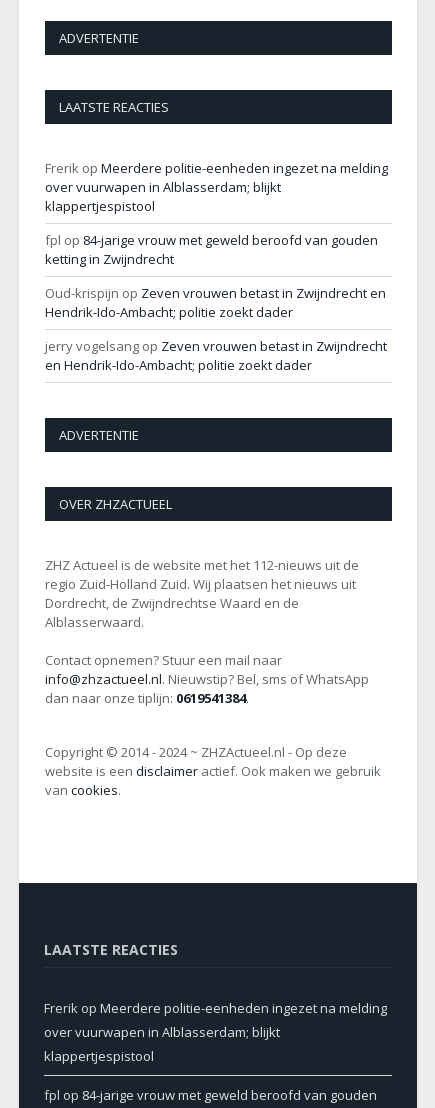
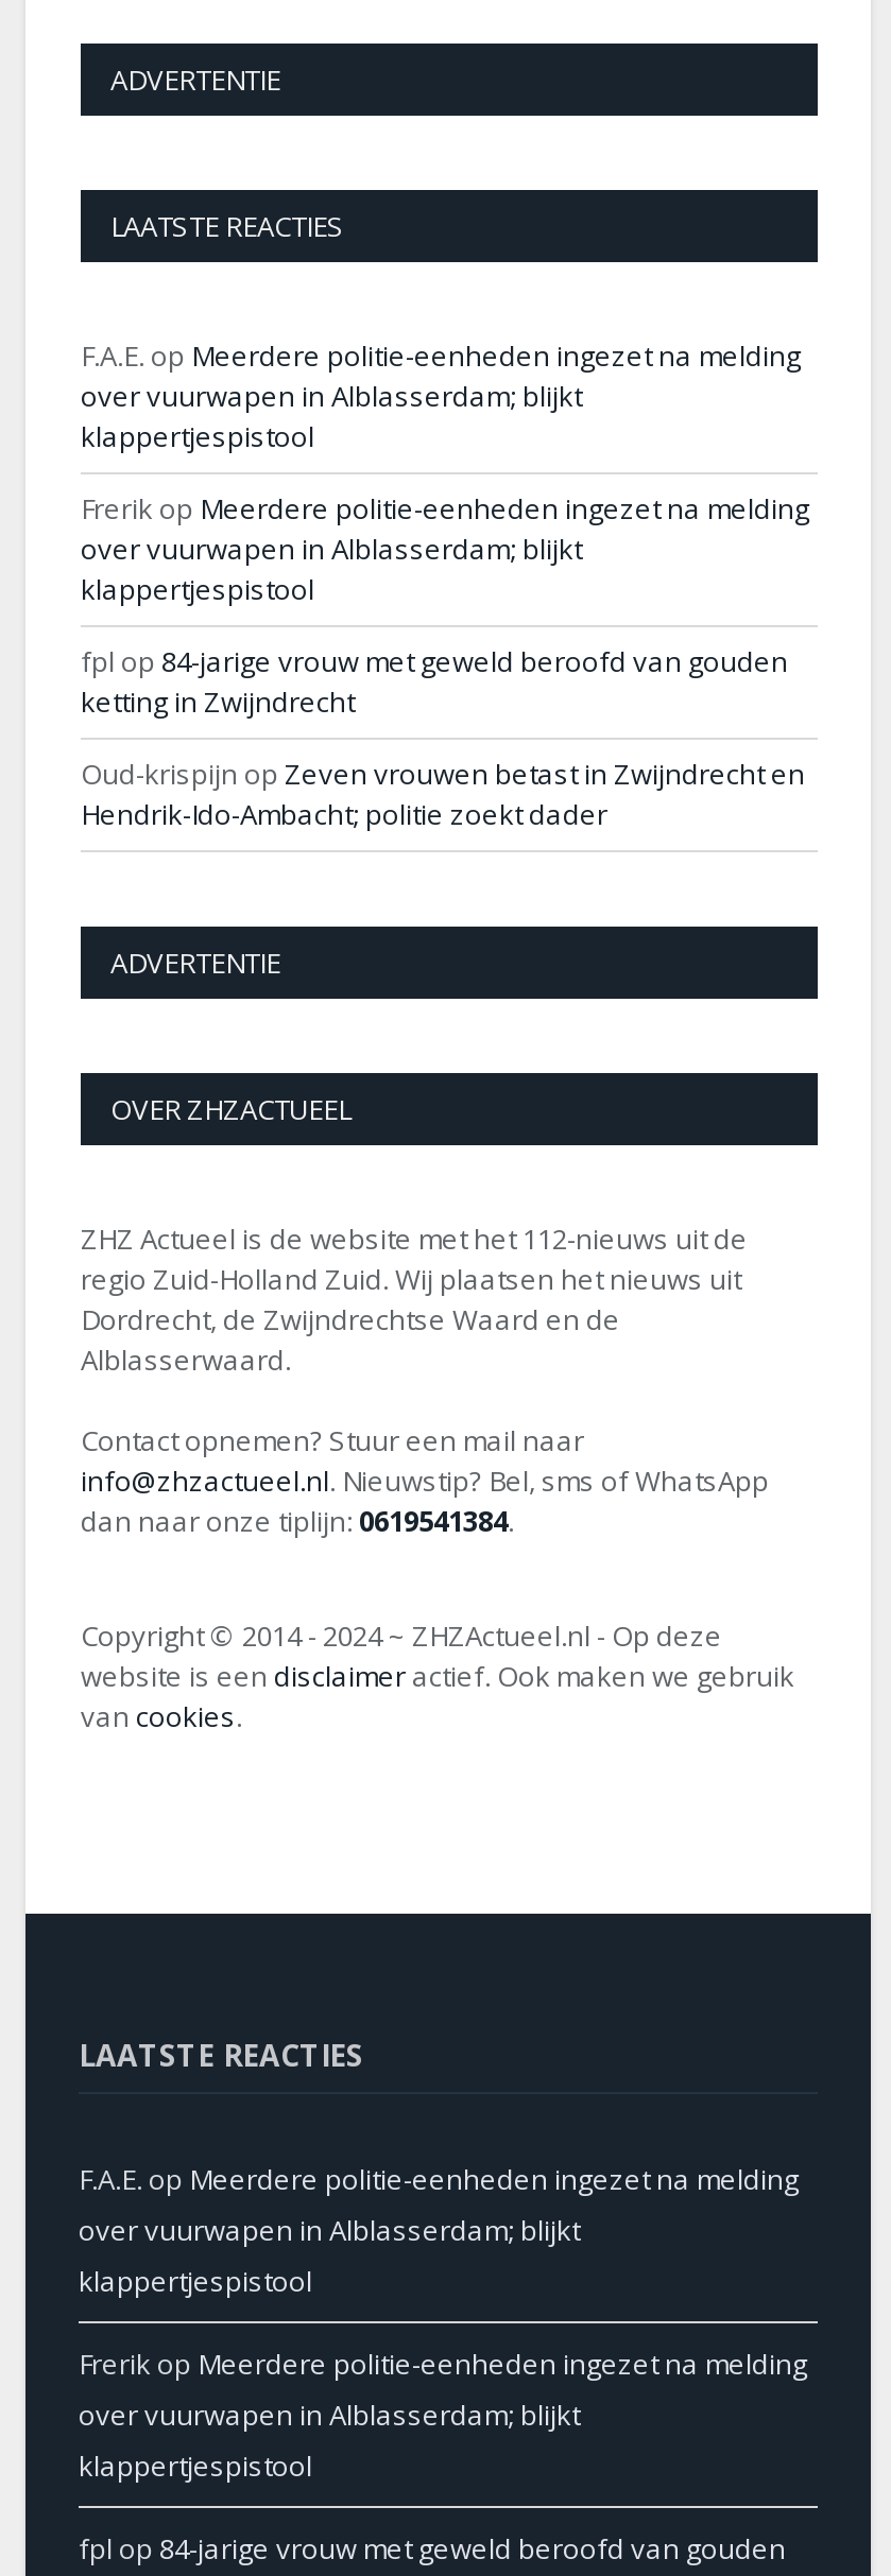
none -> [81,337,801,456] F.A.E. op Meerdere politie-eenheden ingezet na melding | over vuurwapen in Alblasserdam; blijkt | klappertjespistool
[45,337,387,374] jerry vogelsang op Zeven vrouwen betast in Zwijndrecht | en Hendrik-Ido-Ambacht; politie zoekt dader -> none
none -> [79,2161,799,2301] F.A.E. op Meerdere politie-eenheden ingezet na melding | over vuurwapen in Alblasserdam; blijkt | klappertjespistool

